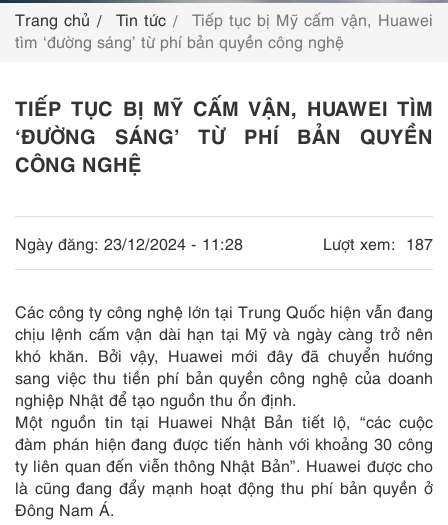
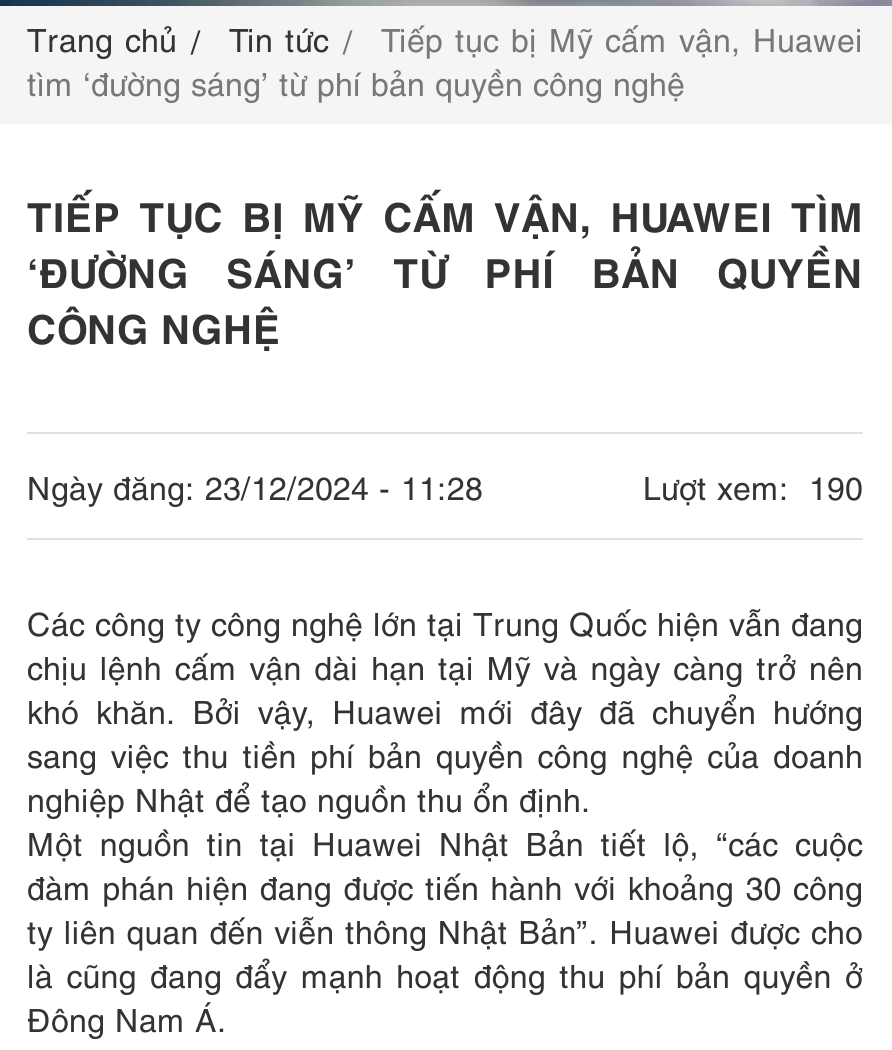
[323,232,433,254] Lượt xem: 187 -> [643,464,863,508] Lượt xem: 190

